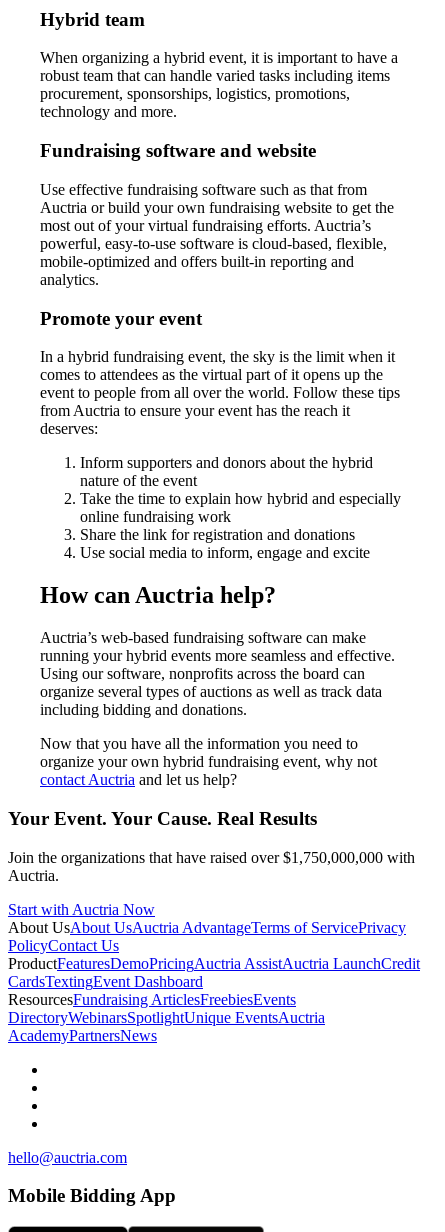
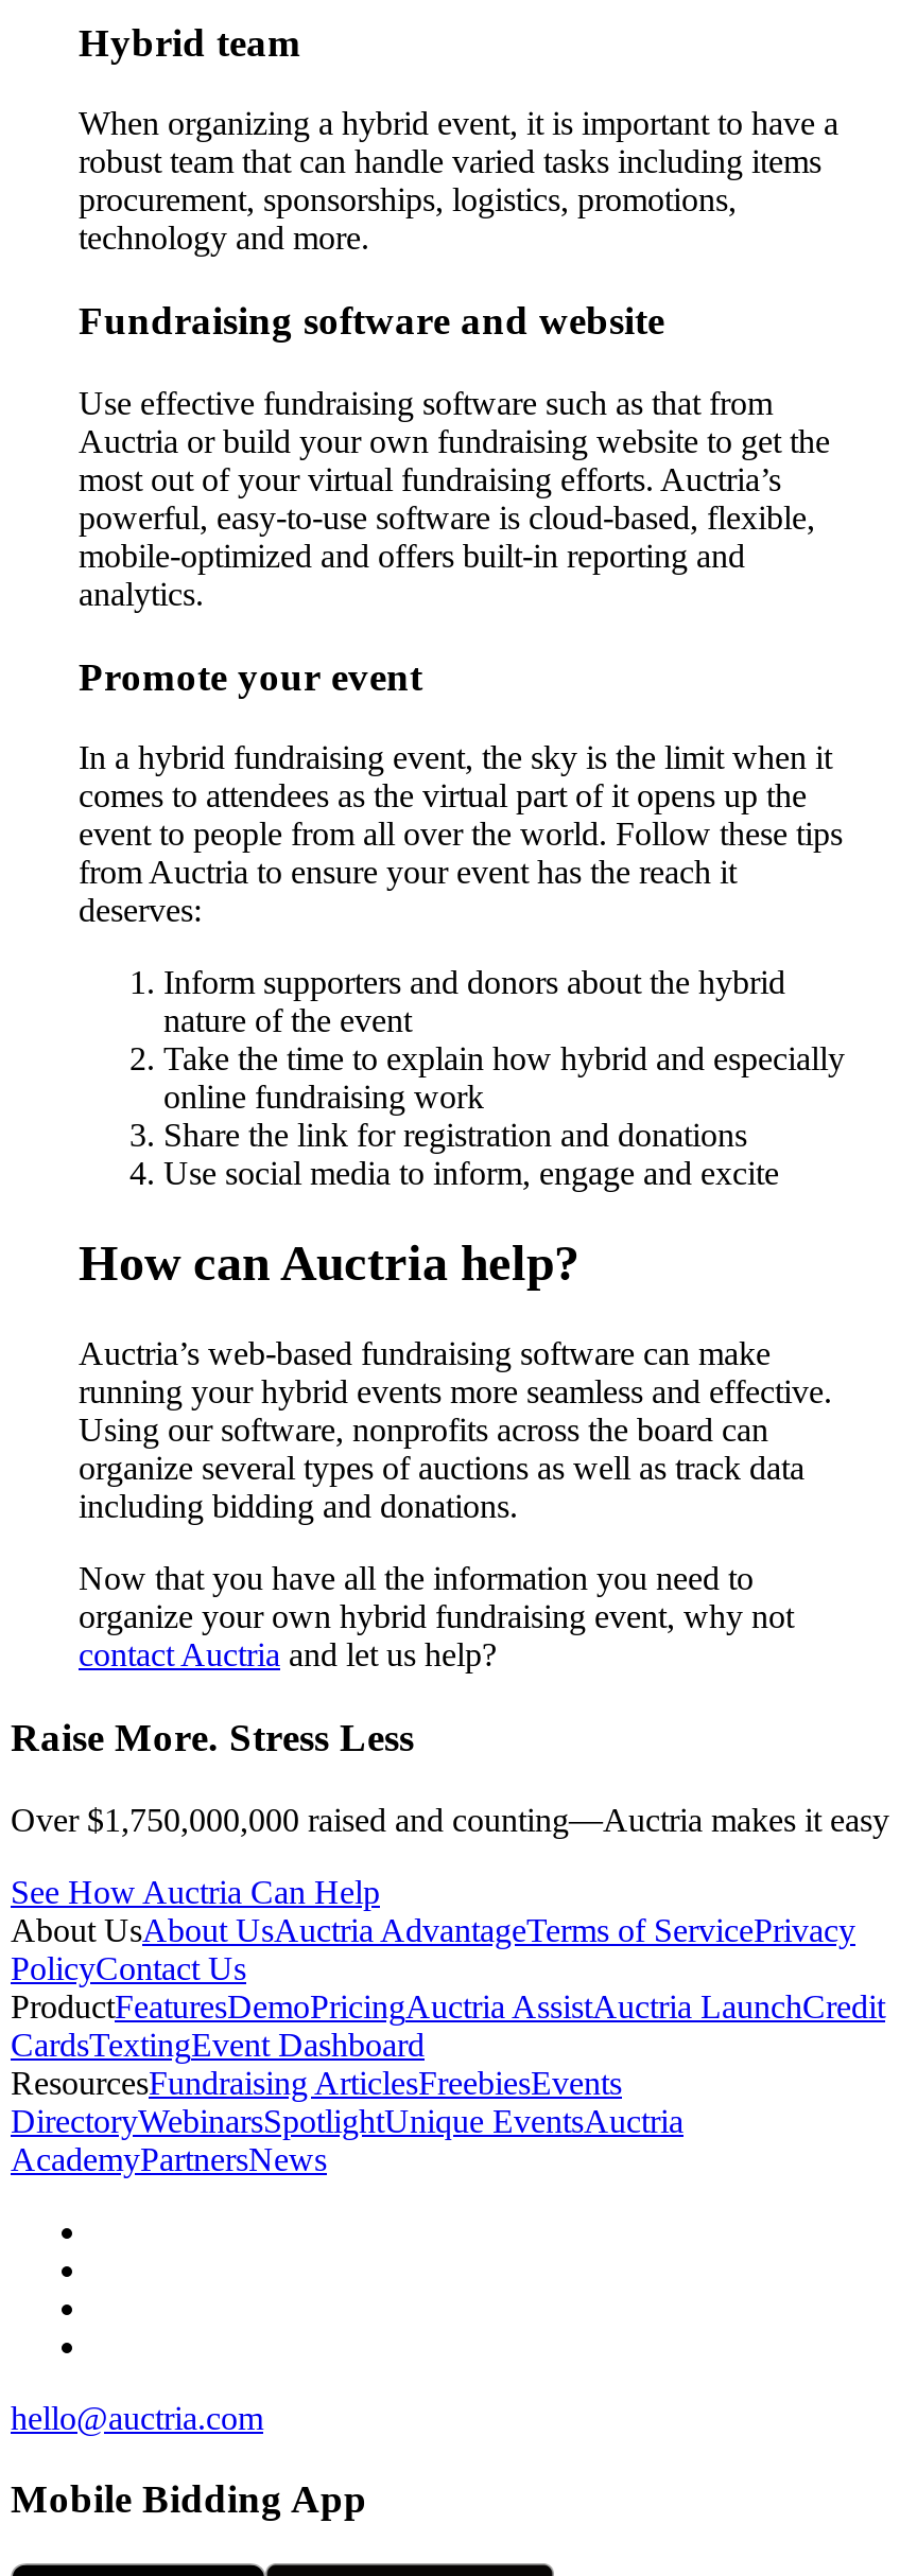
[8,808,317,829] Your Event. Your Cause. Real Results -> [11,1715,414,1759] Raise More. Stress Less
[8,849,415,884] Join the organizations that have raised over $1,750,000,000 with | Auctria. -> [11,1801,889,1837] Over $1,750,000,000 raised and counting—Auctria makes it easy
[8,901,155,918] Start with Auctria Now -> [11,1873,380,1909] See How Auctria Can Help

